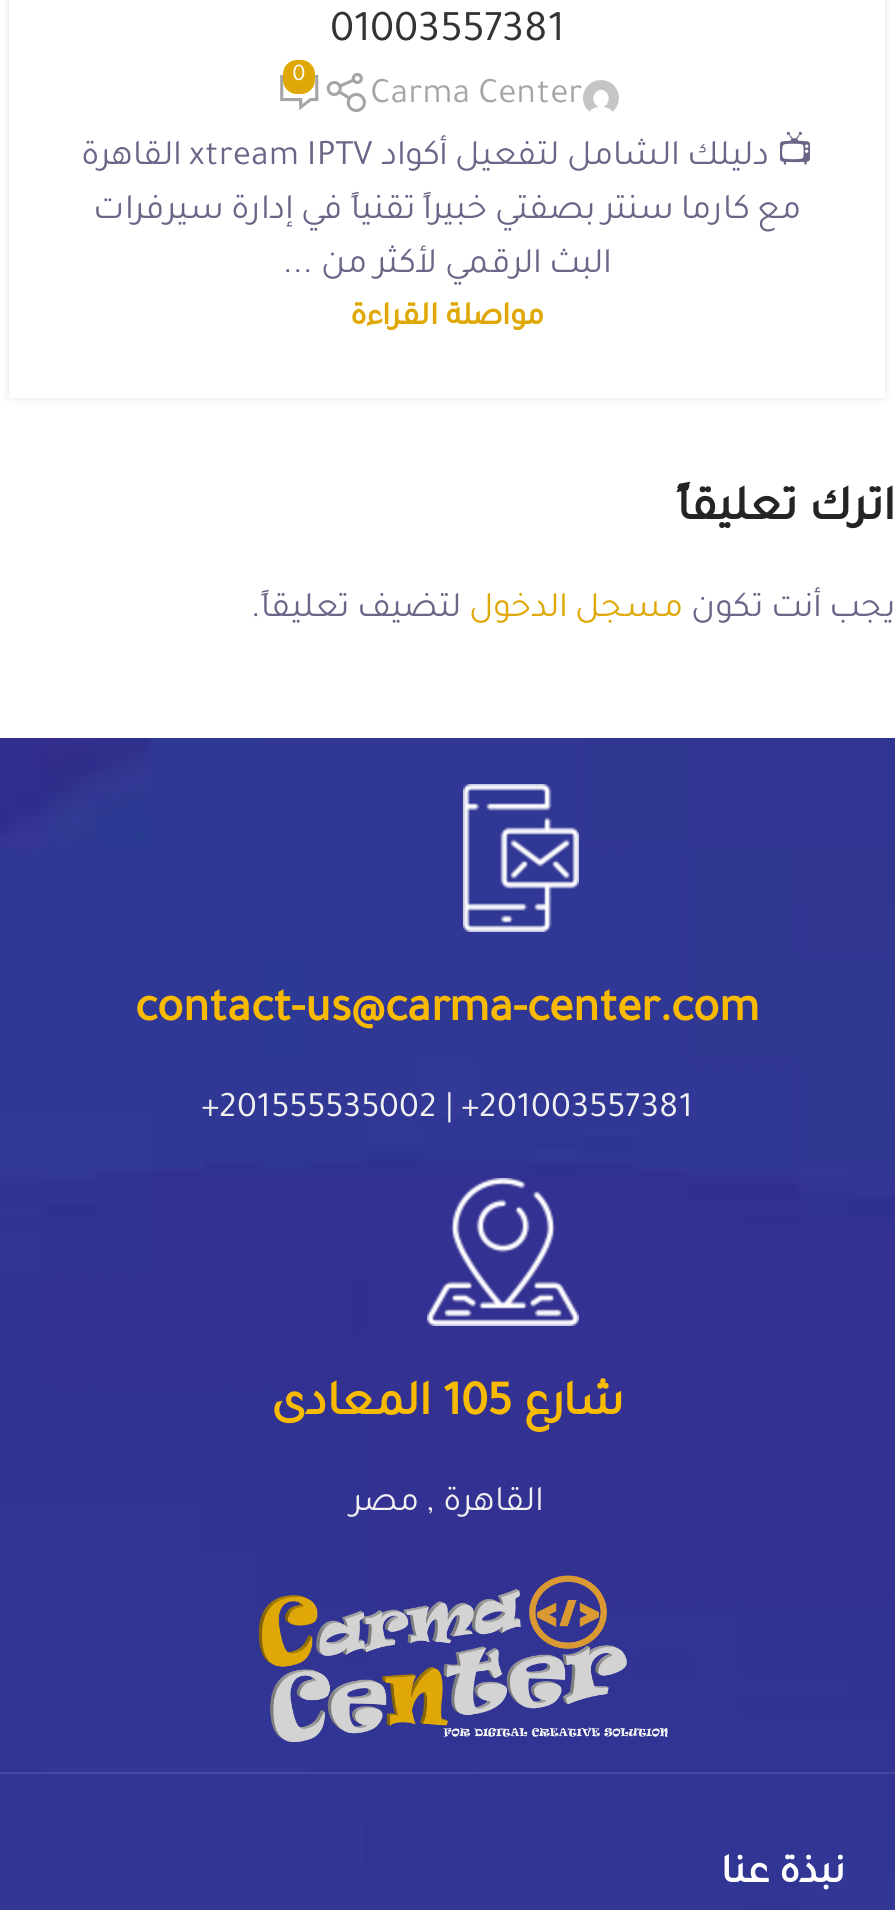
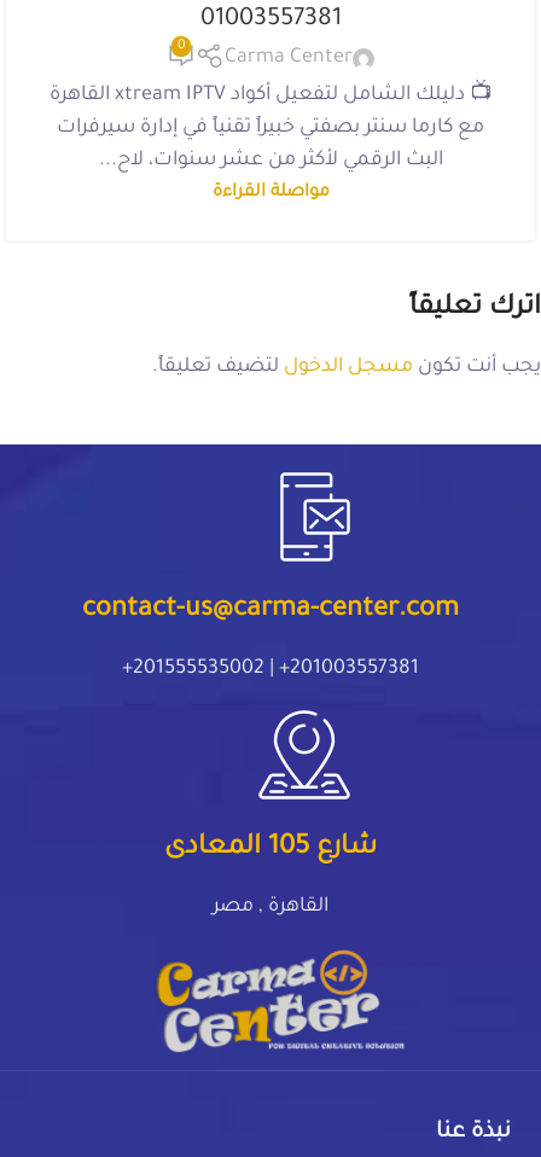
[283,248,611,284] البث الرقمي لأكثر من ... -> [98,150,443,171] البث الرقمي لأكثر من عشر سنوات، لاح...

